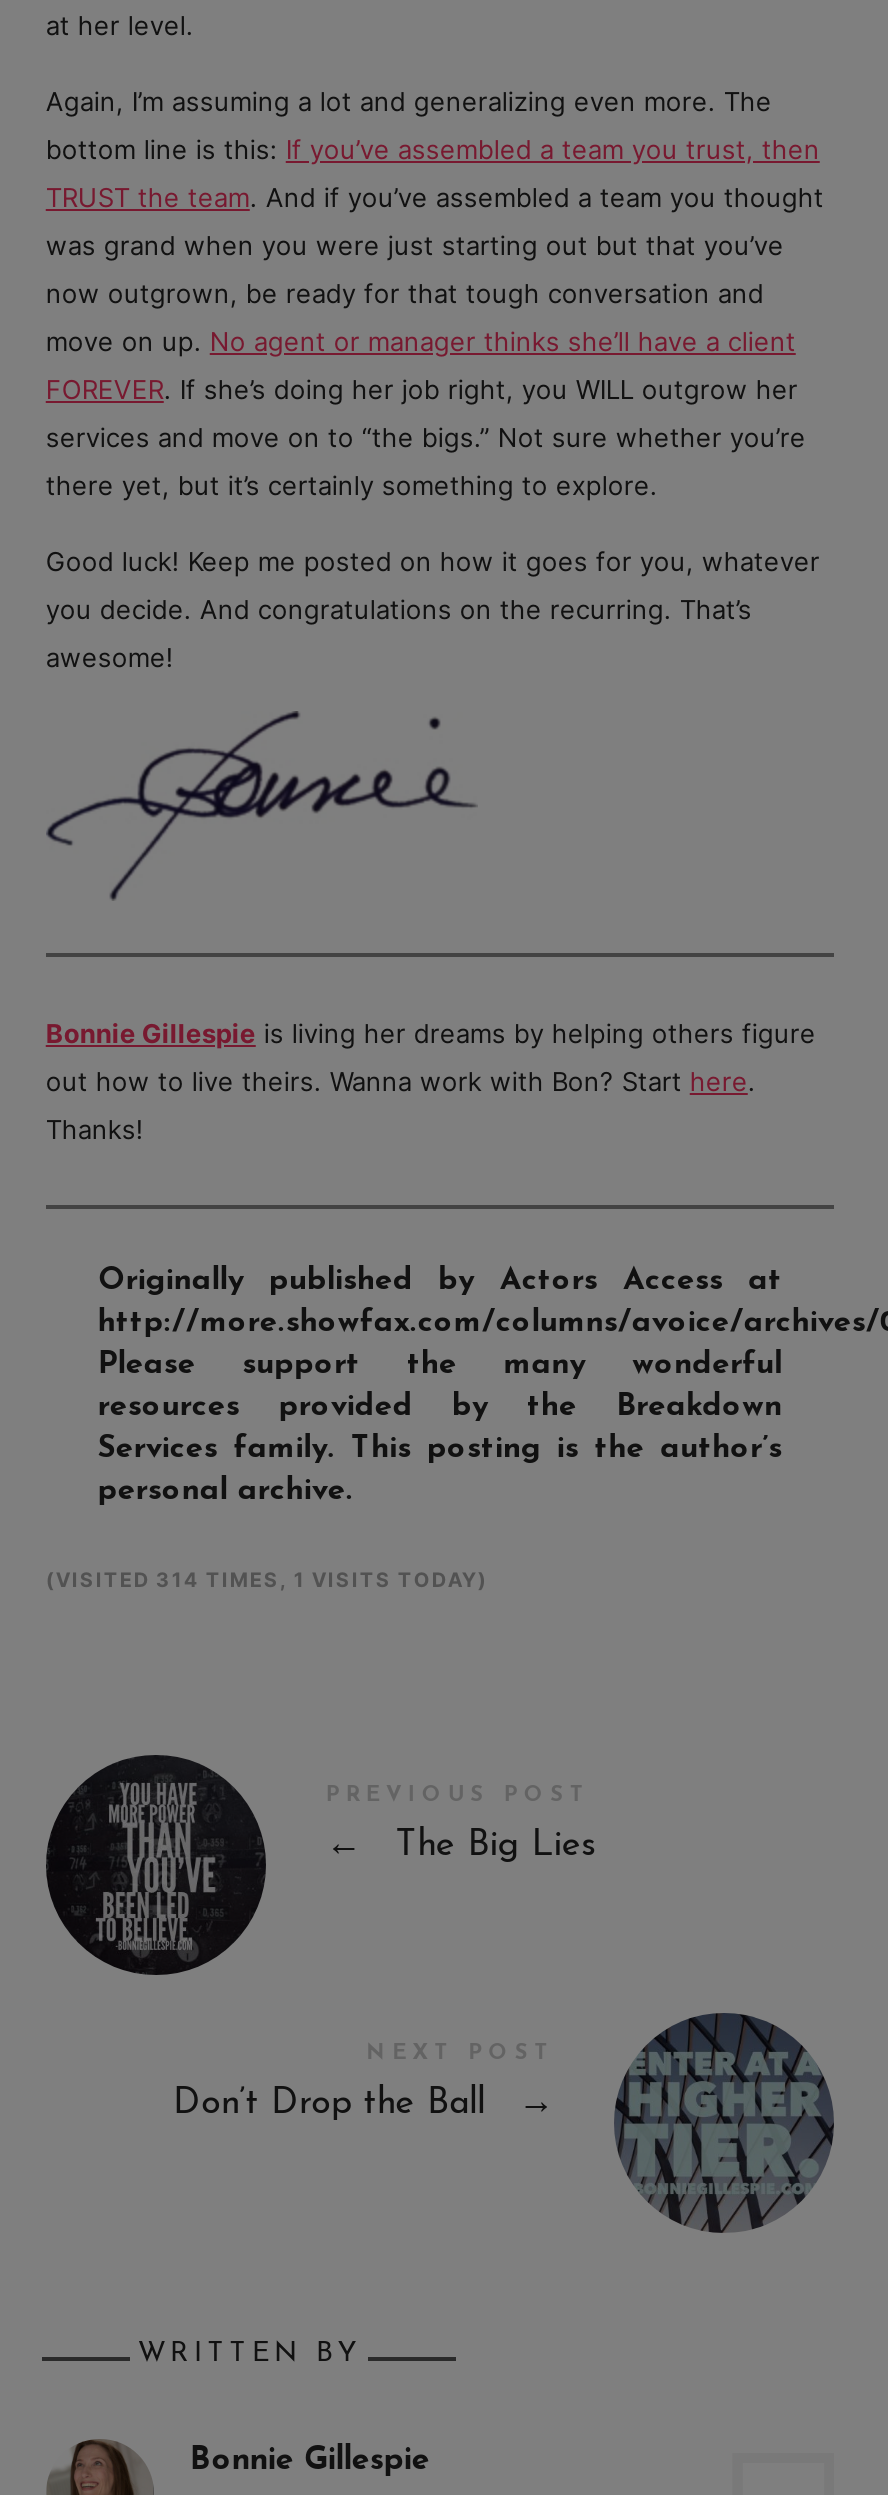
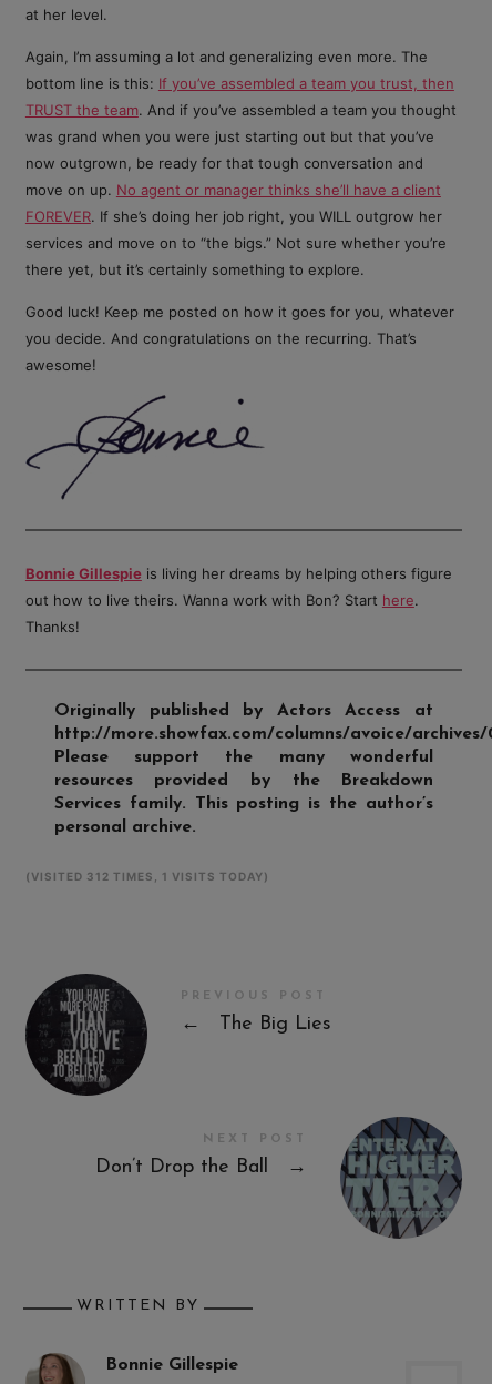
[46,1568,488,1592] (VISITED 314 TIMES, 1 VISITS TODAY) -> [25,870,269,883] (VISITED 312 TIMES, 1 VISITS TODAY)

